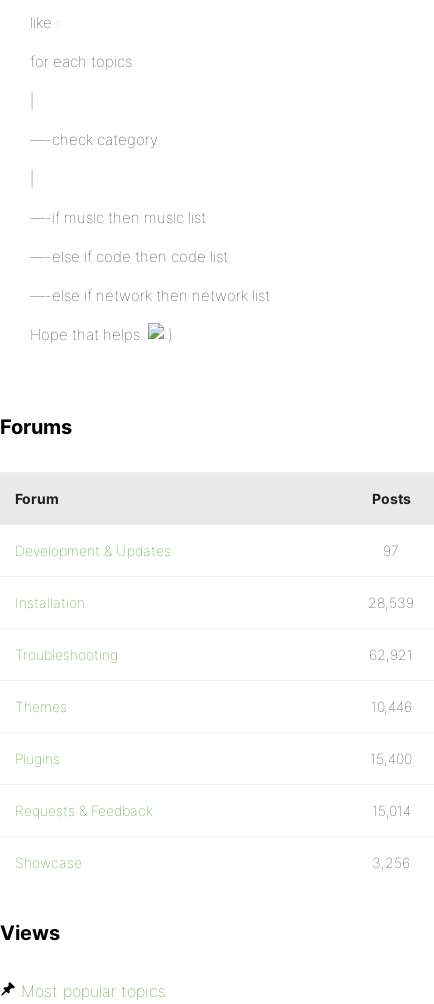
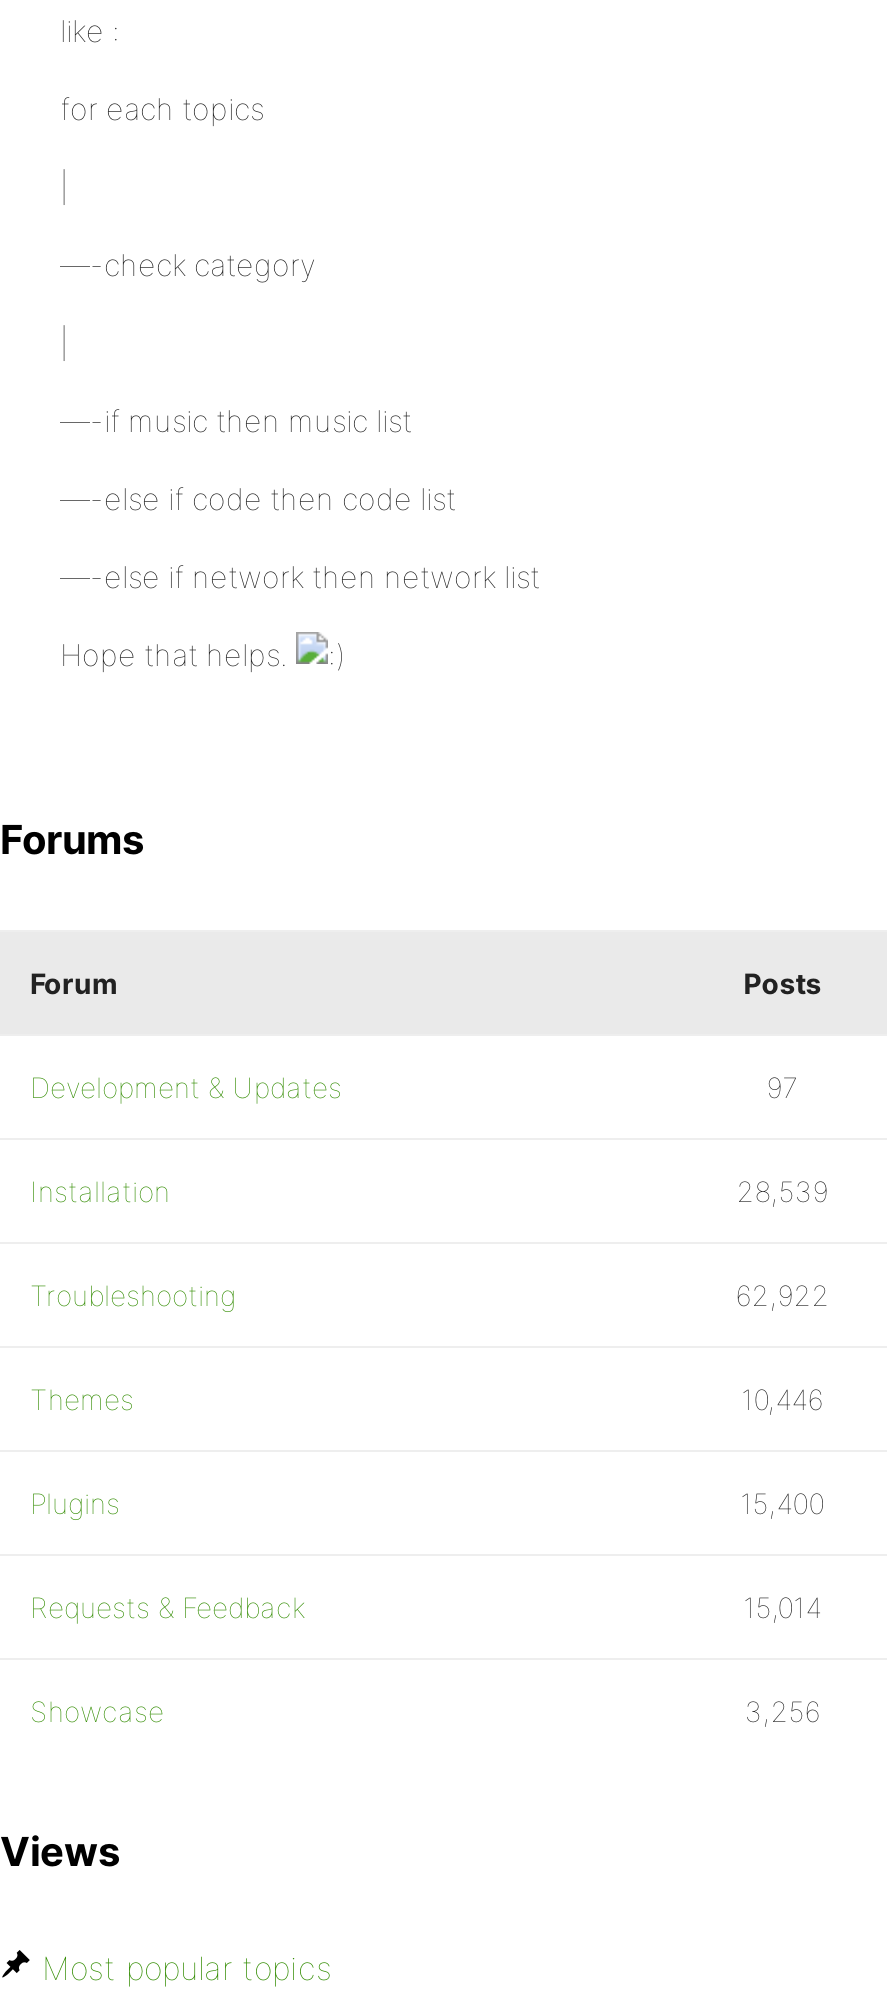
[369,646,413,663] 62,921 -> [735,1278,829,1312] 62,922

